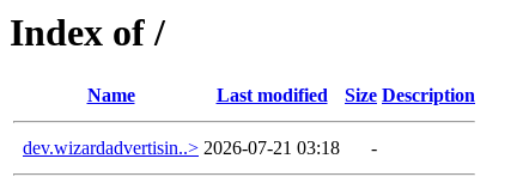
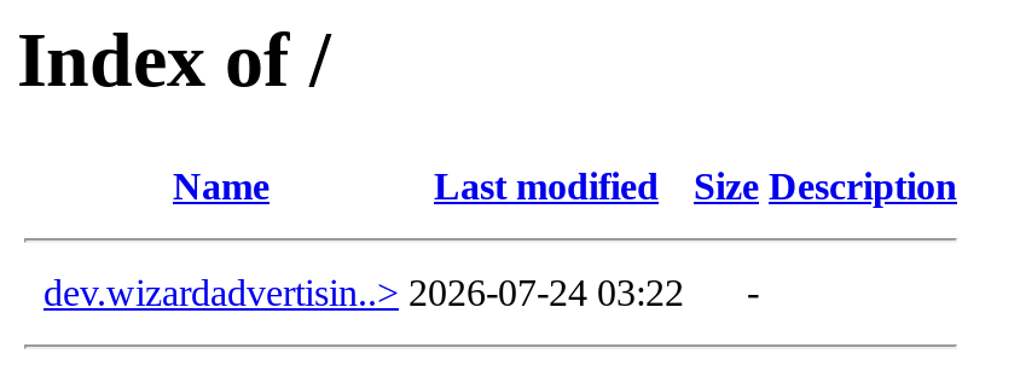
[23,137,340,158] dev.wizardadvertisin..> 2026-07-21 03:18 -> [44,272,684,313] dev.wizardadvertisin..> 2026-07-24 03:22

